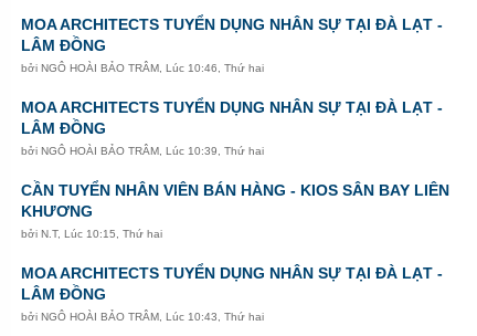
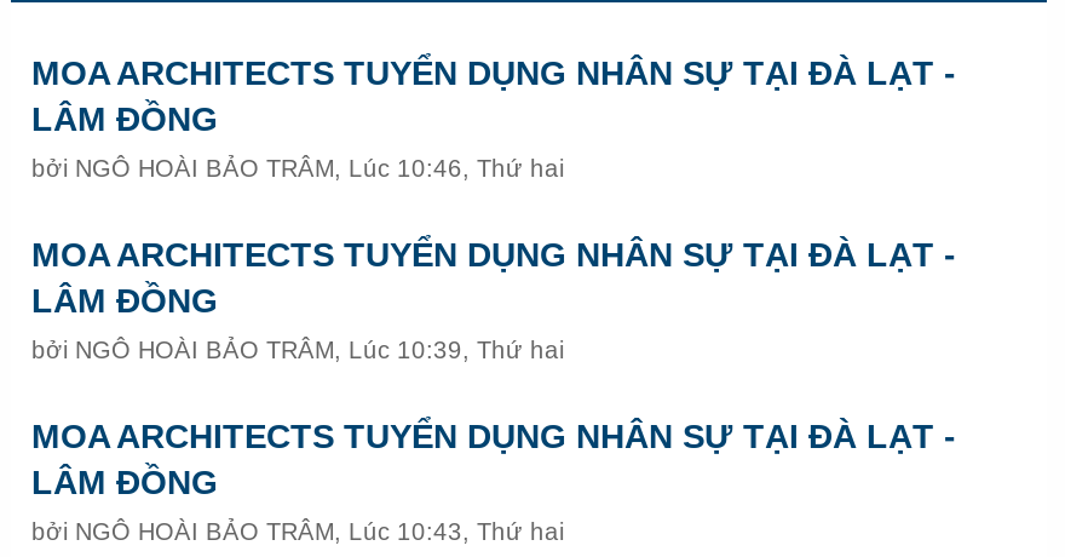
[20,181,449,240] CẦN TUYỂN NHÂN VIÊN BÁN HÀNG - KIOS SÂN BAY LIÊN | KHƯƠNG | bởi N.T, Lúc 10:15, Thứ hai -> none

